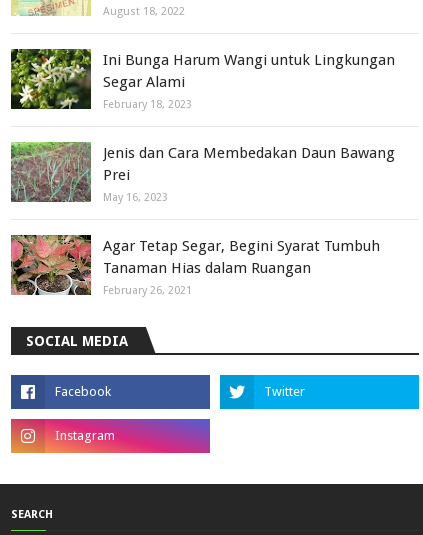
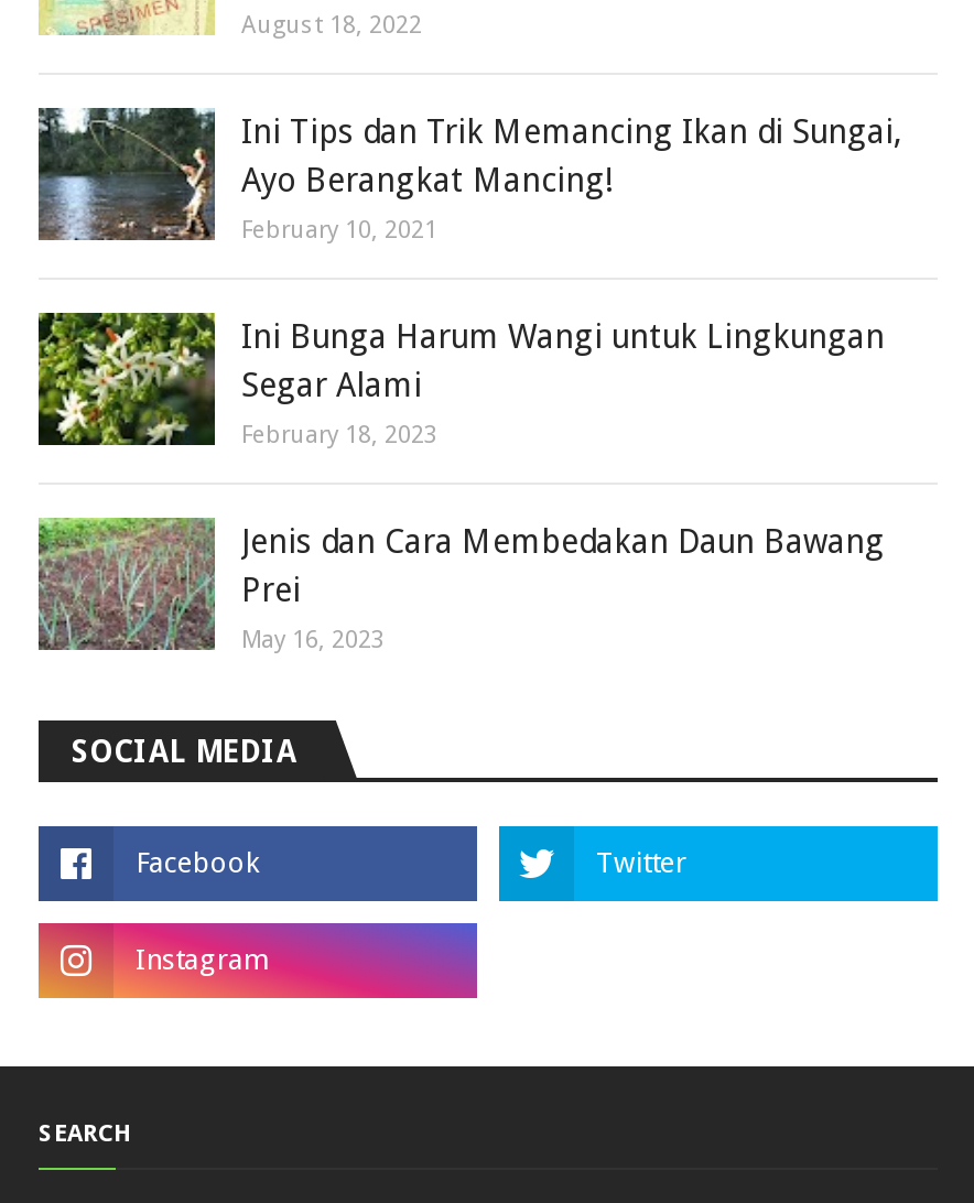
none -> [36,108,902,245] [image] | Ini Tips dan Trik Memancing Ikan di Sungai, | Ayo Berangkat Mancing! | February 10, 2021
moved [9,47,395,204] -> [34,308,885,655]: [image] | Ini Bunga Harum Wangi untuk Lingkungan | Segar Alami | February 18, 2023 | Jenis dan Cara Membedakan Daun Bawang | Prei | May 16, 2023
[11,235,380,297] [image] | Agar Tetap Segar, Begini Syarat Tumbuh | Tanaman Hias dalam Ruangan | February 26, 2021 -> none

